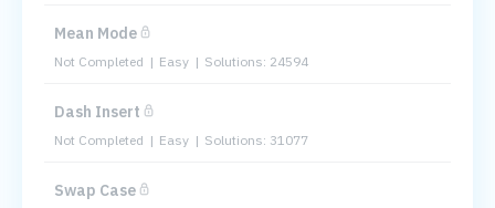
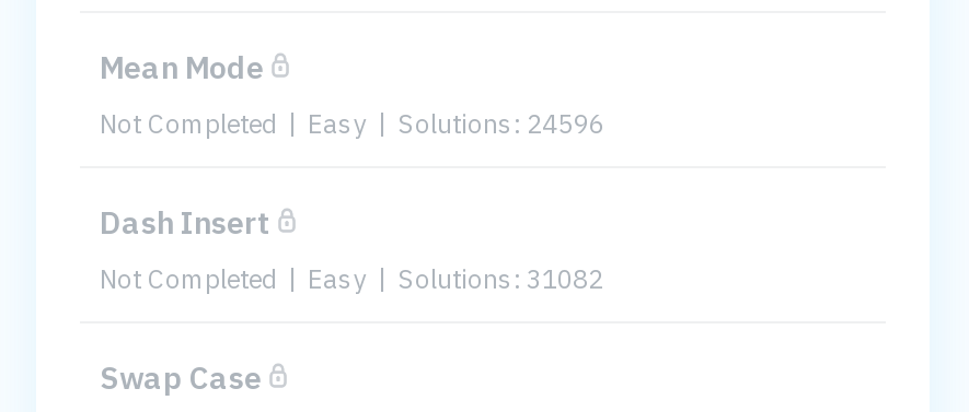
[54,53,308,70] Not Completed Easy Solutions: 24594 -> [100,107,603,140] Not Completed Easy Solutions: 24596
[54,132,308,148] Not Completed Easy Solutions: 31077 -> [100,262,603,295] Not Completed Easy Solutions: 31082

